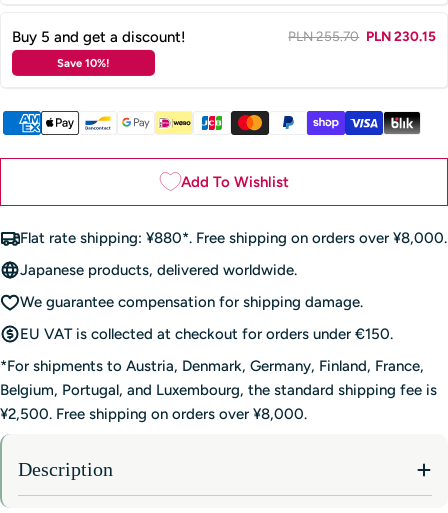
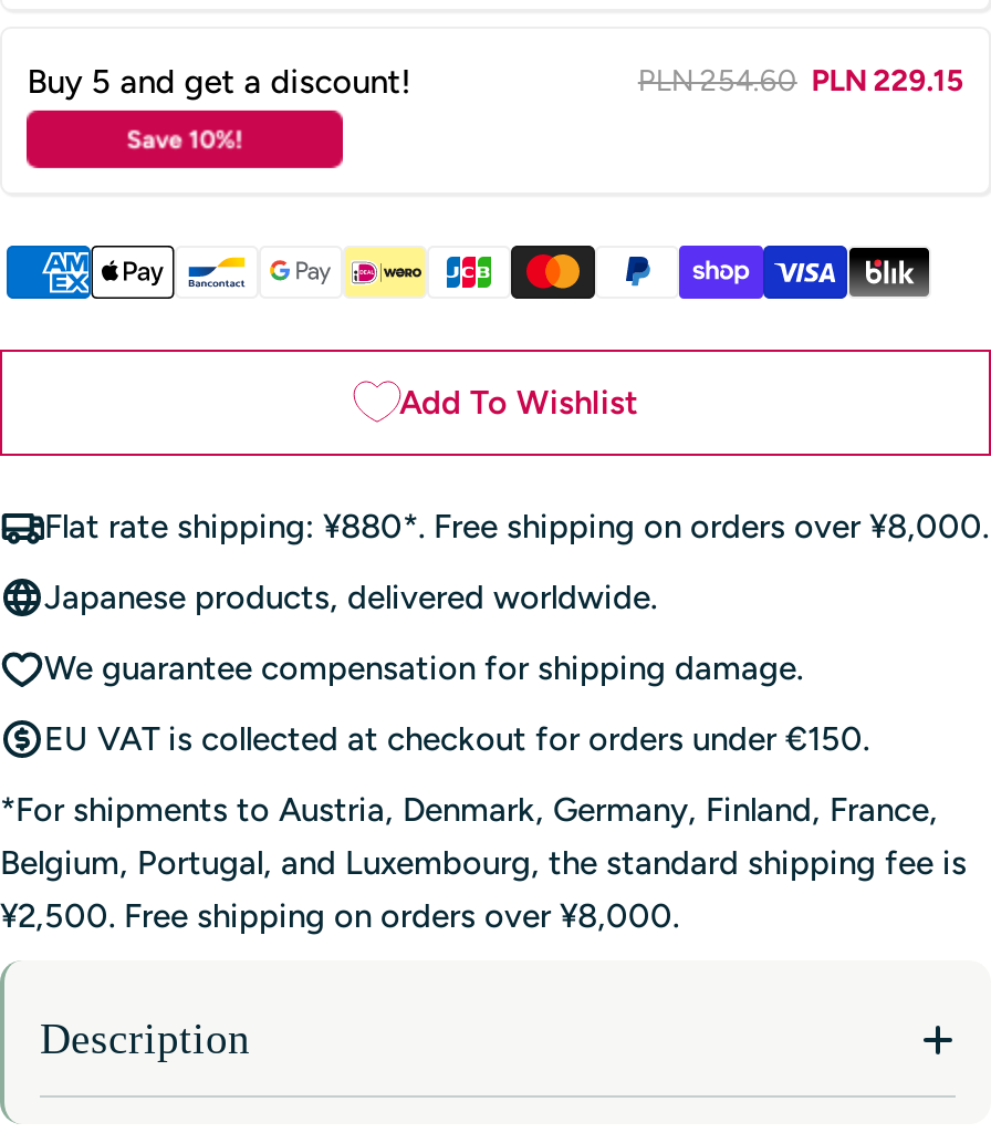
[288,28,436,44] PLN 255.70 PLN 230.15 -> [638,61,964,97] PLN 254.60 PLN 229.15

